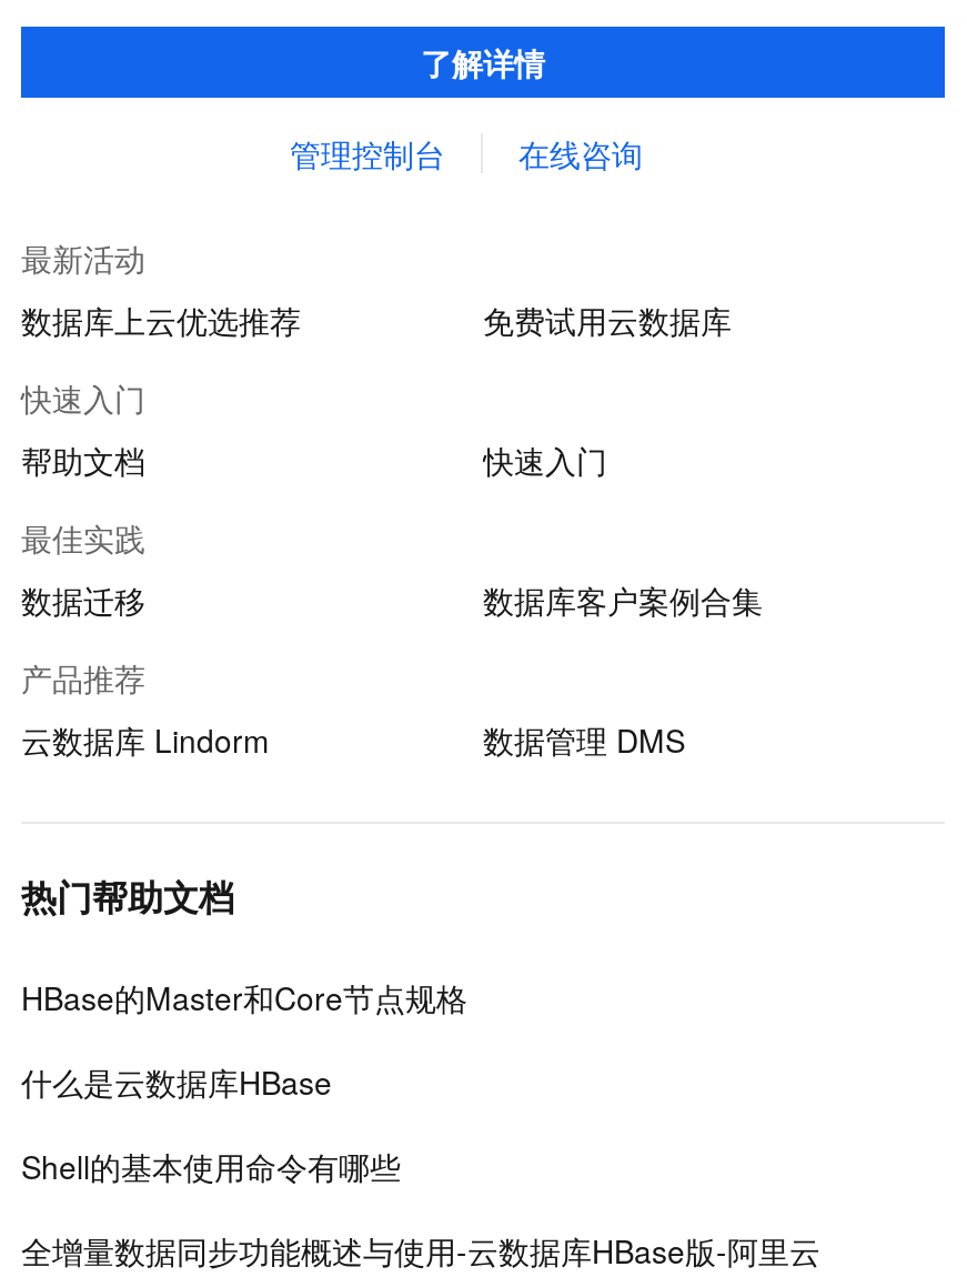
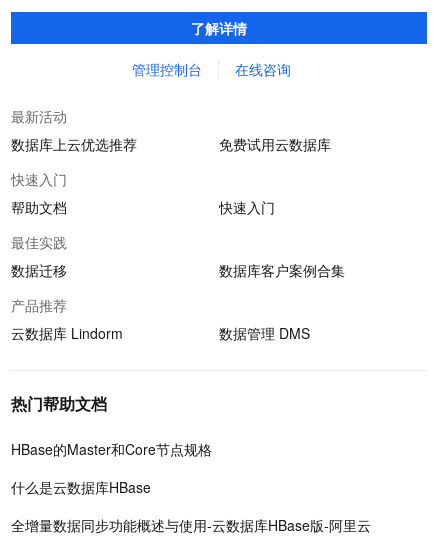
[21,1144,401,1188] Shell的基本使用命令有哪些 -> none

